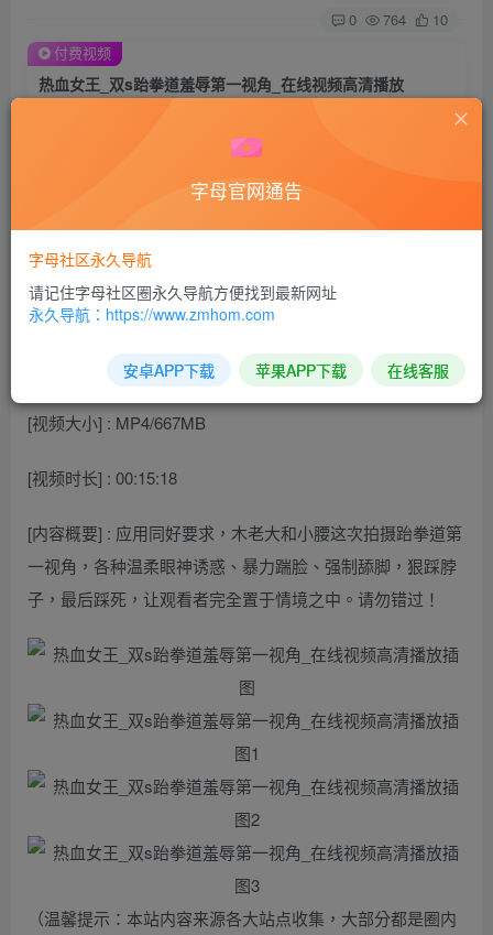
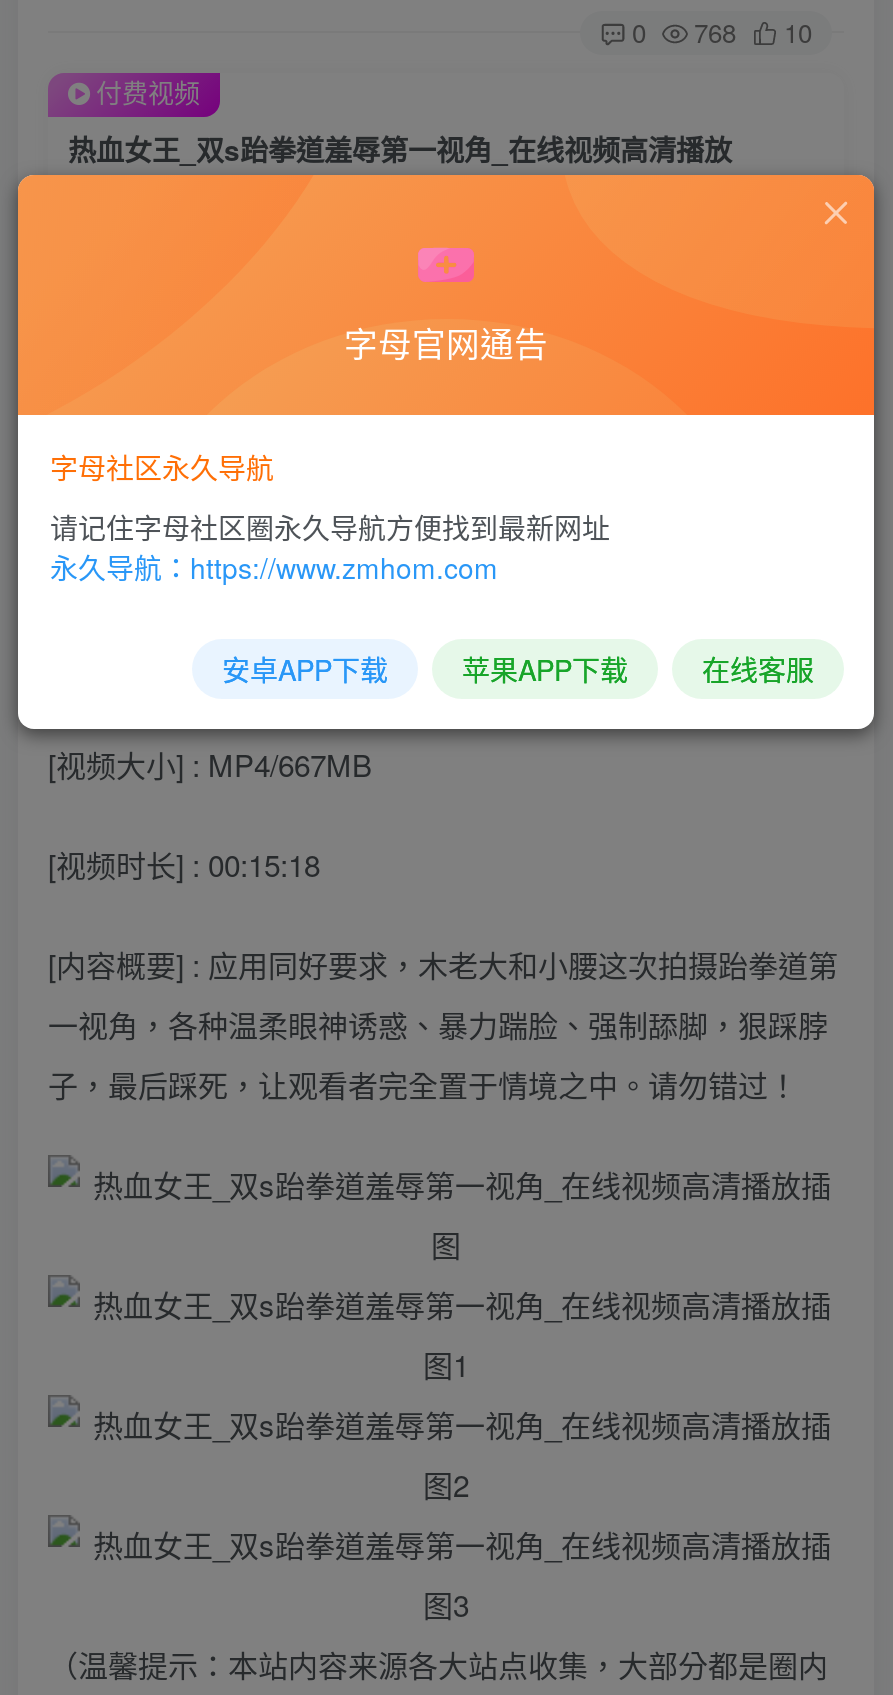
[349,9,448,30] 0 764 10 -> [632,13,812,51] 0 768 10

